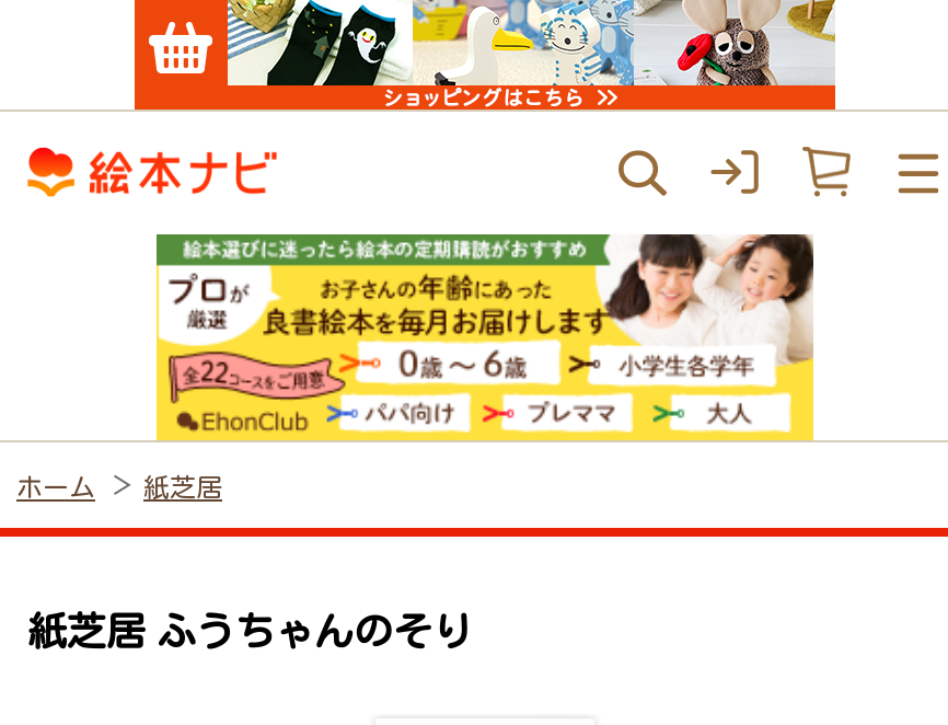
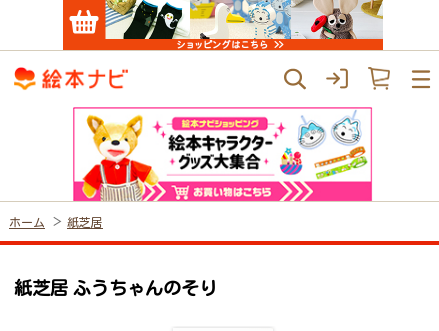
[154,232,816,442] [image] -> [72,106,373,202] [image]

